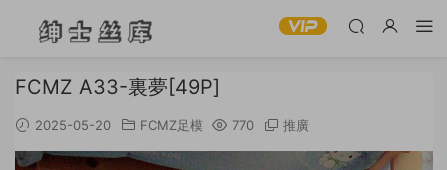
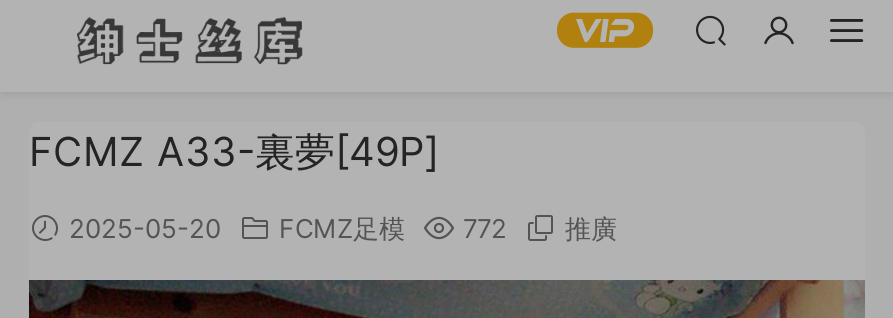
[31,117,309,133] 2025-05-20 FCMZ足模 770 推廣 -> [61,212,617,244] 2025-05-20 FCMZ足模 772 推廣

